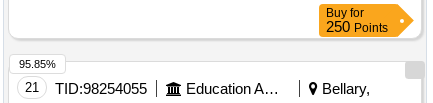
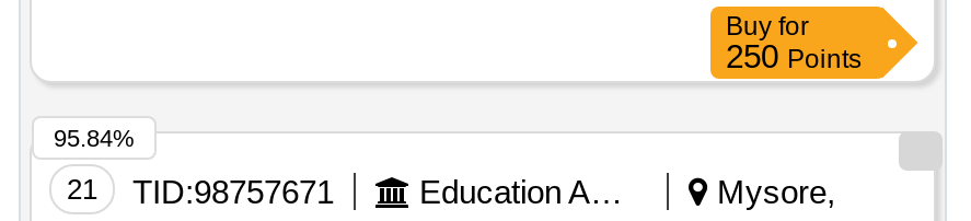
[19,58,56,70] 95.85% -> [54,125,135,151] 95.84%
[25,80,147,97] 21 TID:98254055 -> [67,173,334,210] 21 TID:98757671
[318,80,370,97] Bellary, -> [708,173,835,210] Mysore,

